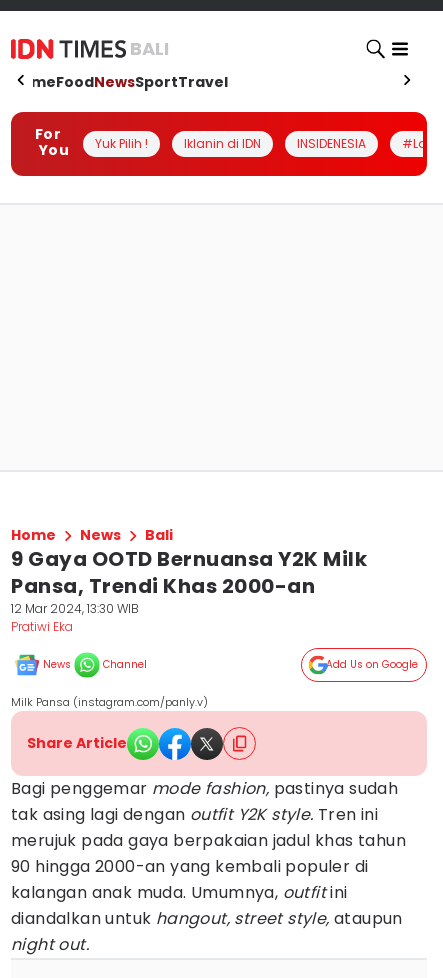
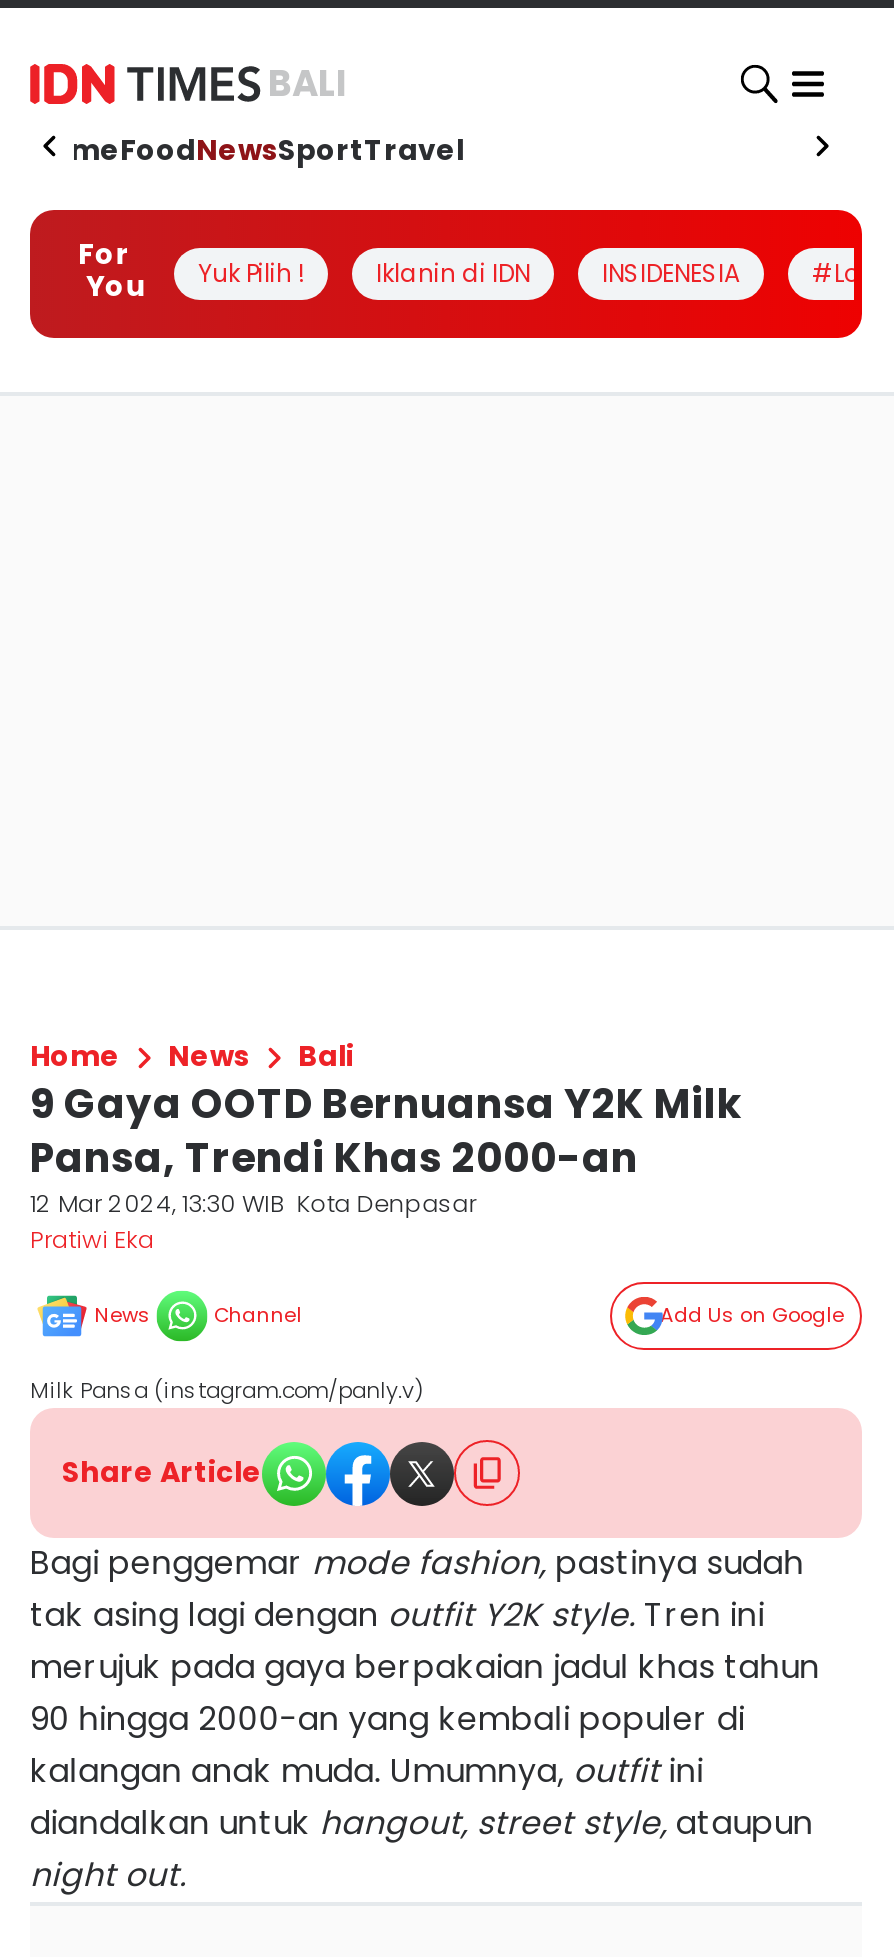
[11,600,139,617] 12 Mar 2024, 13:30 WIB -> [30,1186,476,1220] 12 Mar 2024, 13:30 WIB Kota Denpasar

